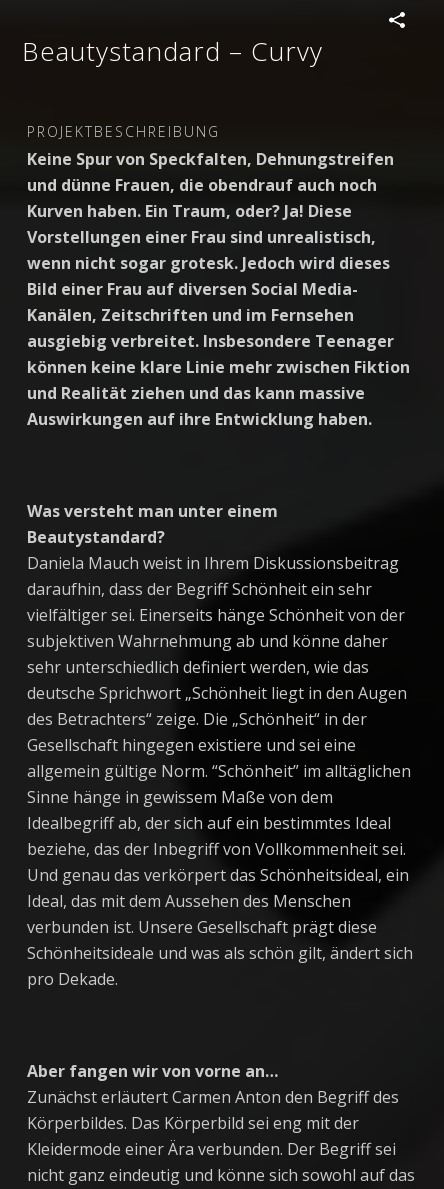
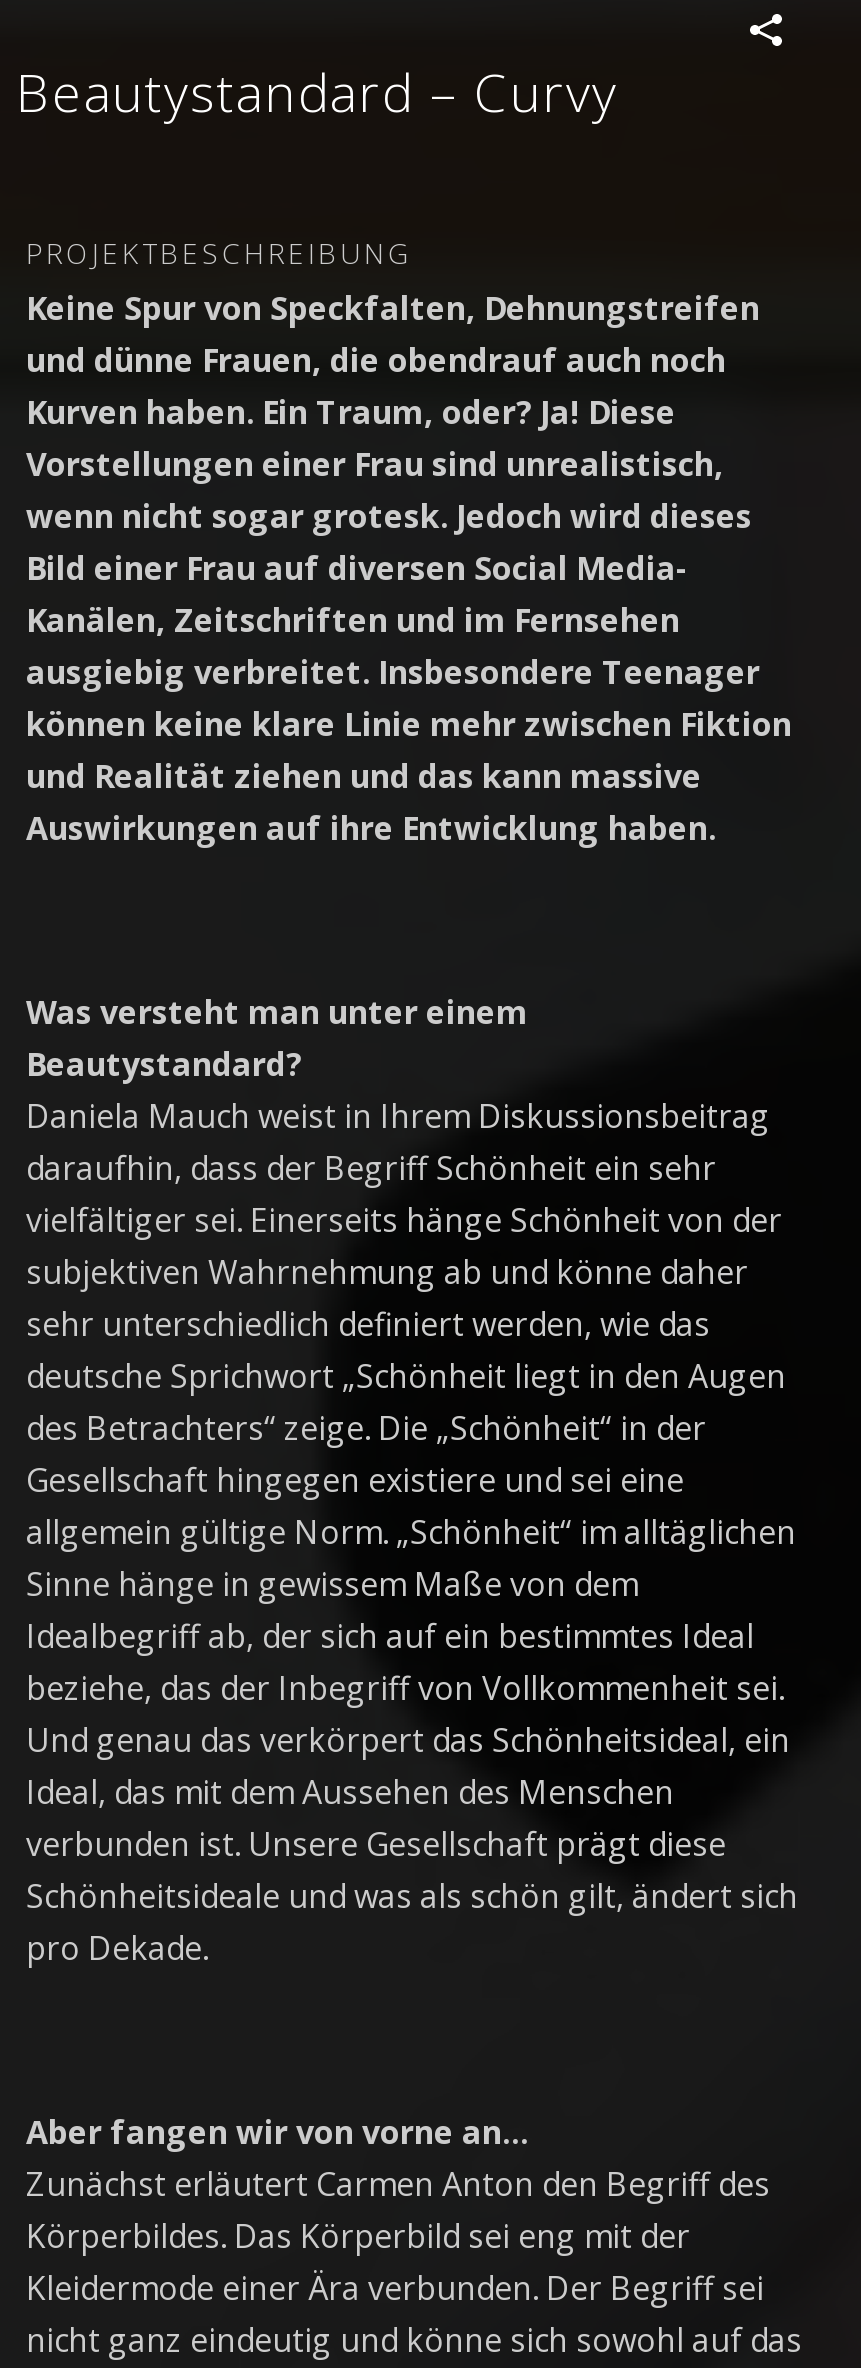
[27,760,411,782] allgemein gültige Norm. “Schönheit” im alltäglichen -> [26,1510,796,1554] allgemein gültige Norm. „Schönheit“ im alltäglichen

